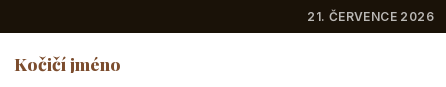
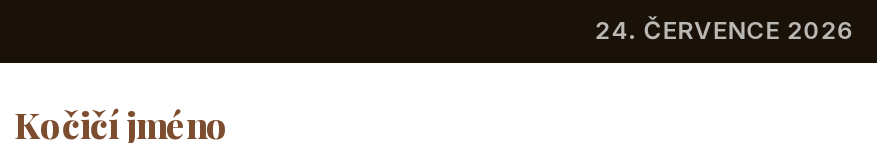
[307,9,434,24] 21. ČERVENCE 2026 -> [594,15,854,45] 24. ČERVENCE 2026

